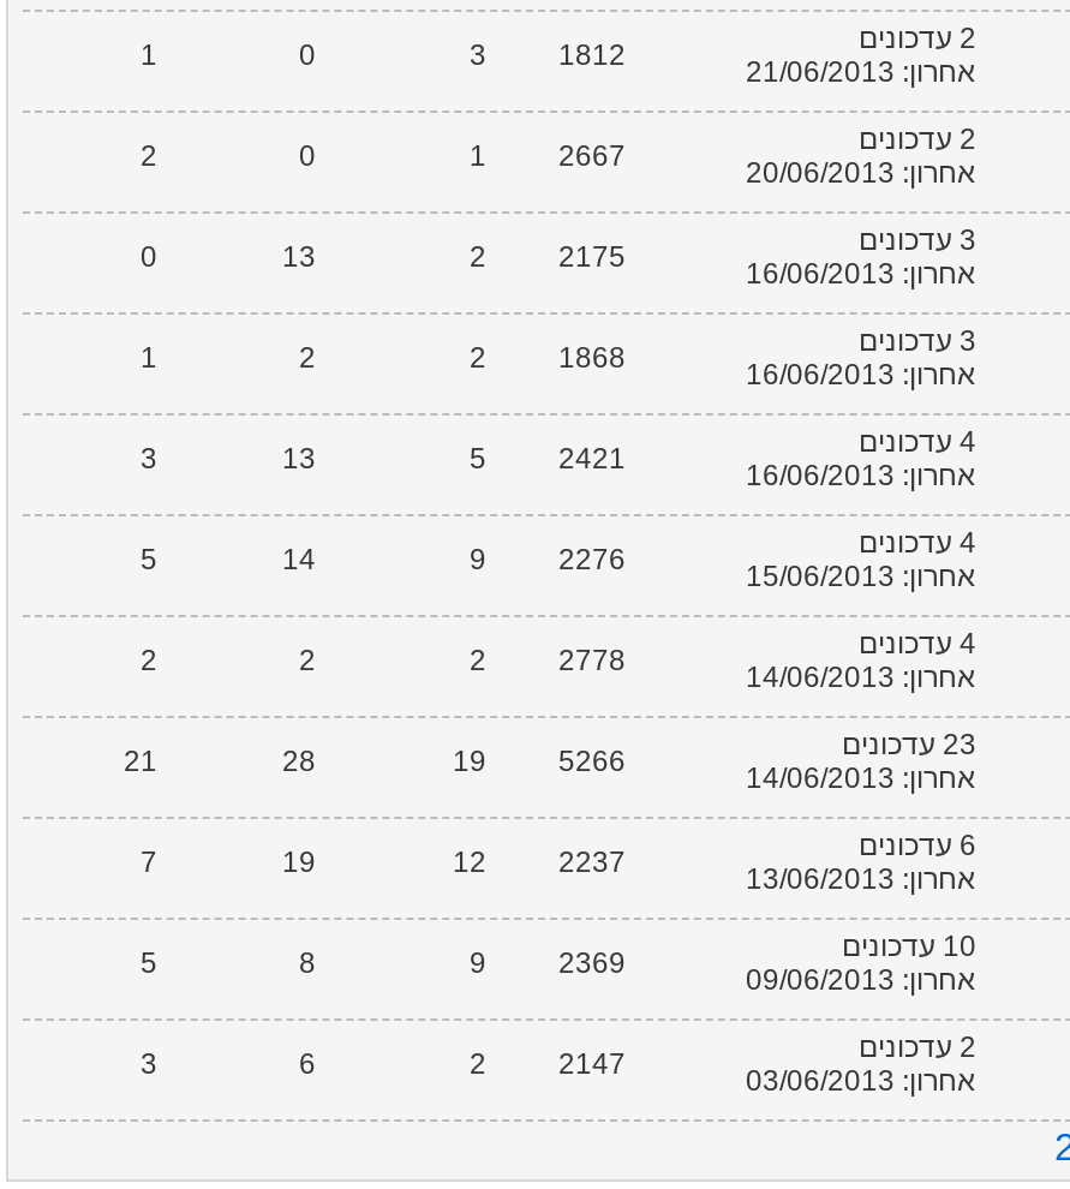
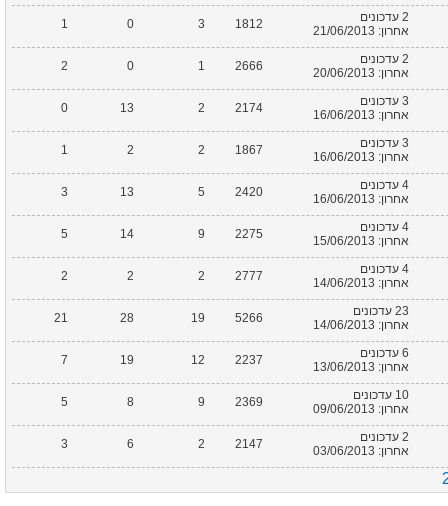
[558,139,626,173] 2667 -> [235,59,263,73] 2666
[558,240,626,274] 2175 -> [235,101,263,115] 2174
[558,341,626,375] 1868 -> [235,143,263,157] 1867
[558,442,626,476] 2421 -> [235,185,263,199] 2420
[558,543,626,576] 2276 -> [235,227,263,241] 2275
[558,644,626,677] 2778 -> [235,269,263,283] 2777

